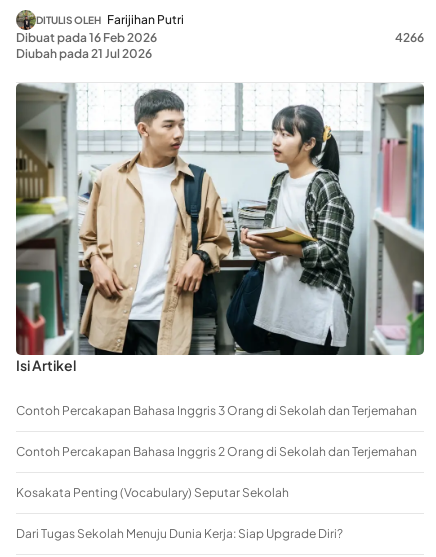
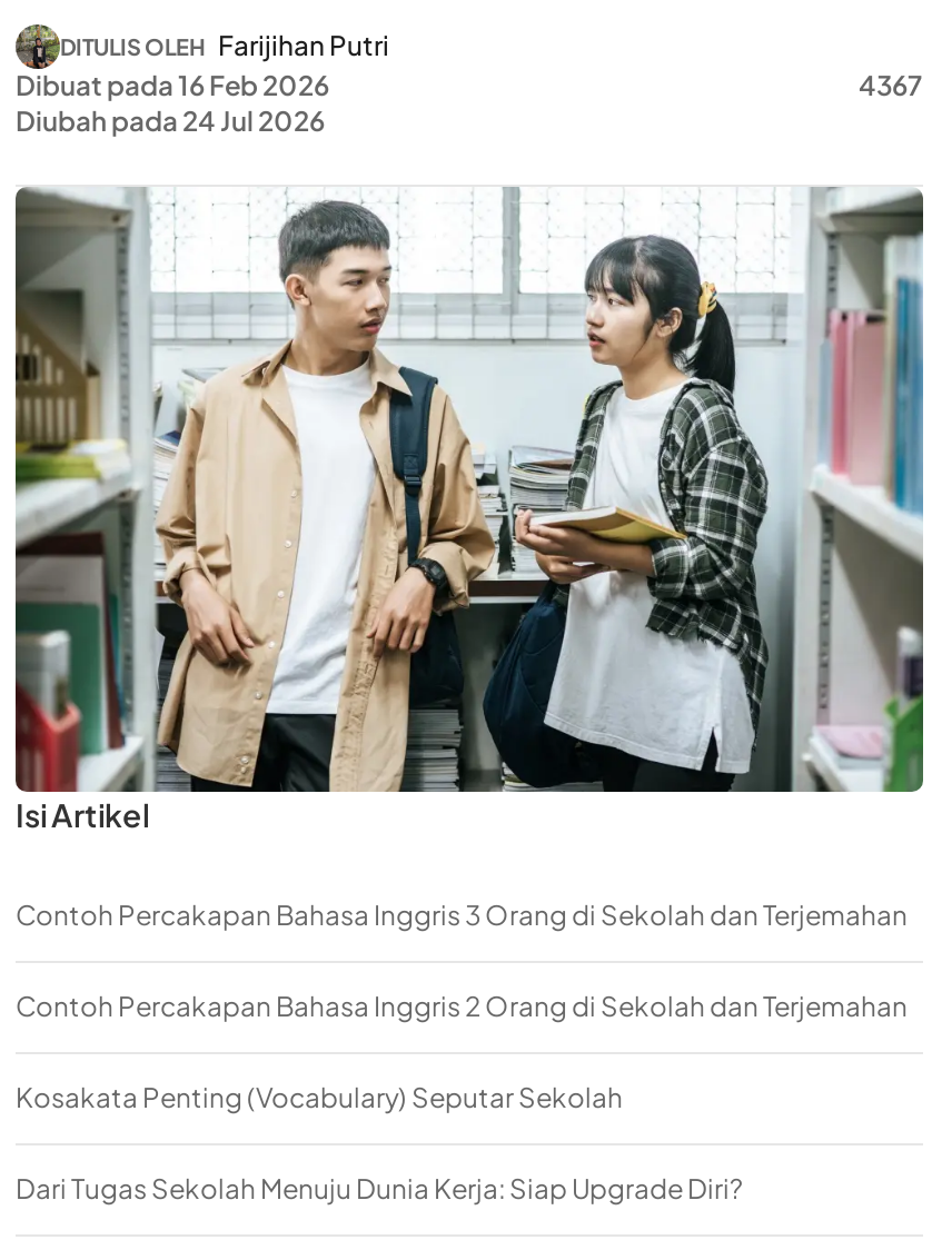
[395,30,424,45] 4266 -> [859,69,923,102] 4367
[16,46,152,61] Diubah pada 21 Jul 2026 -> [16,105,325,138] Diubah pada 24 Jul 2026

